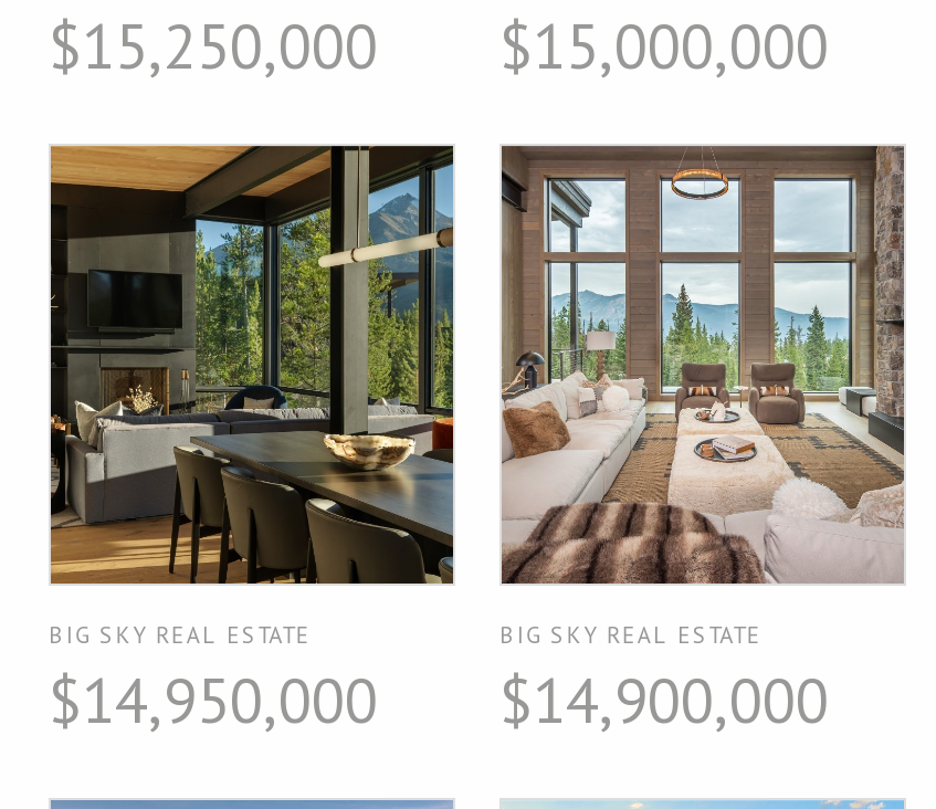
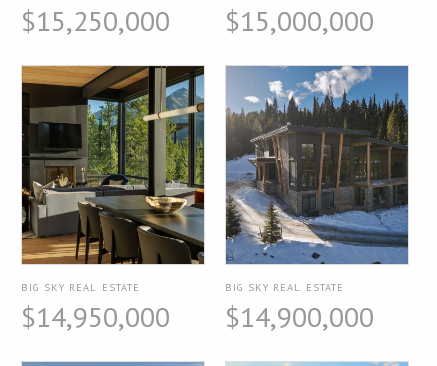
[499,144,906,586] [image] -> [226,65,409,265] [image]

